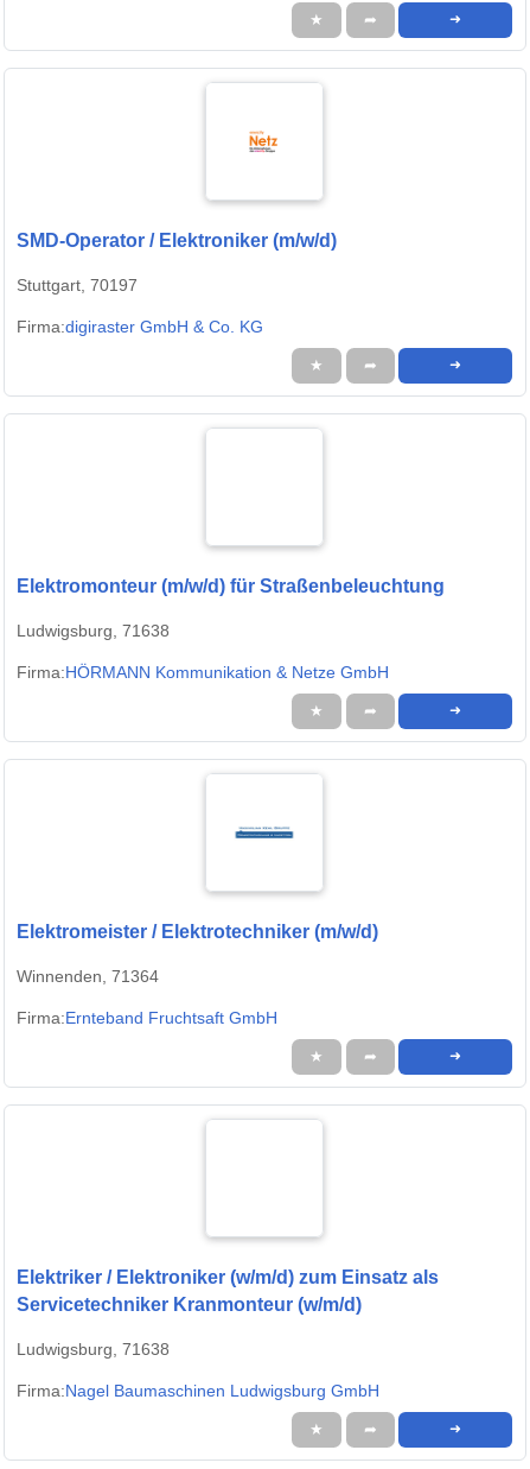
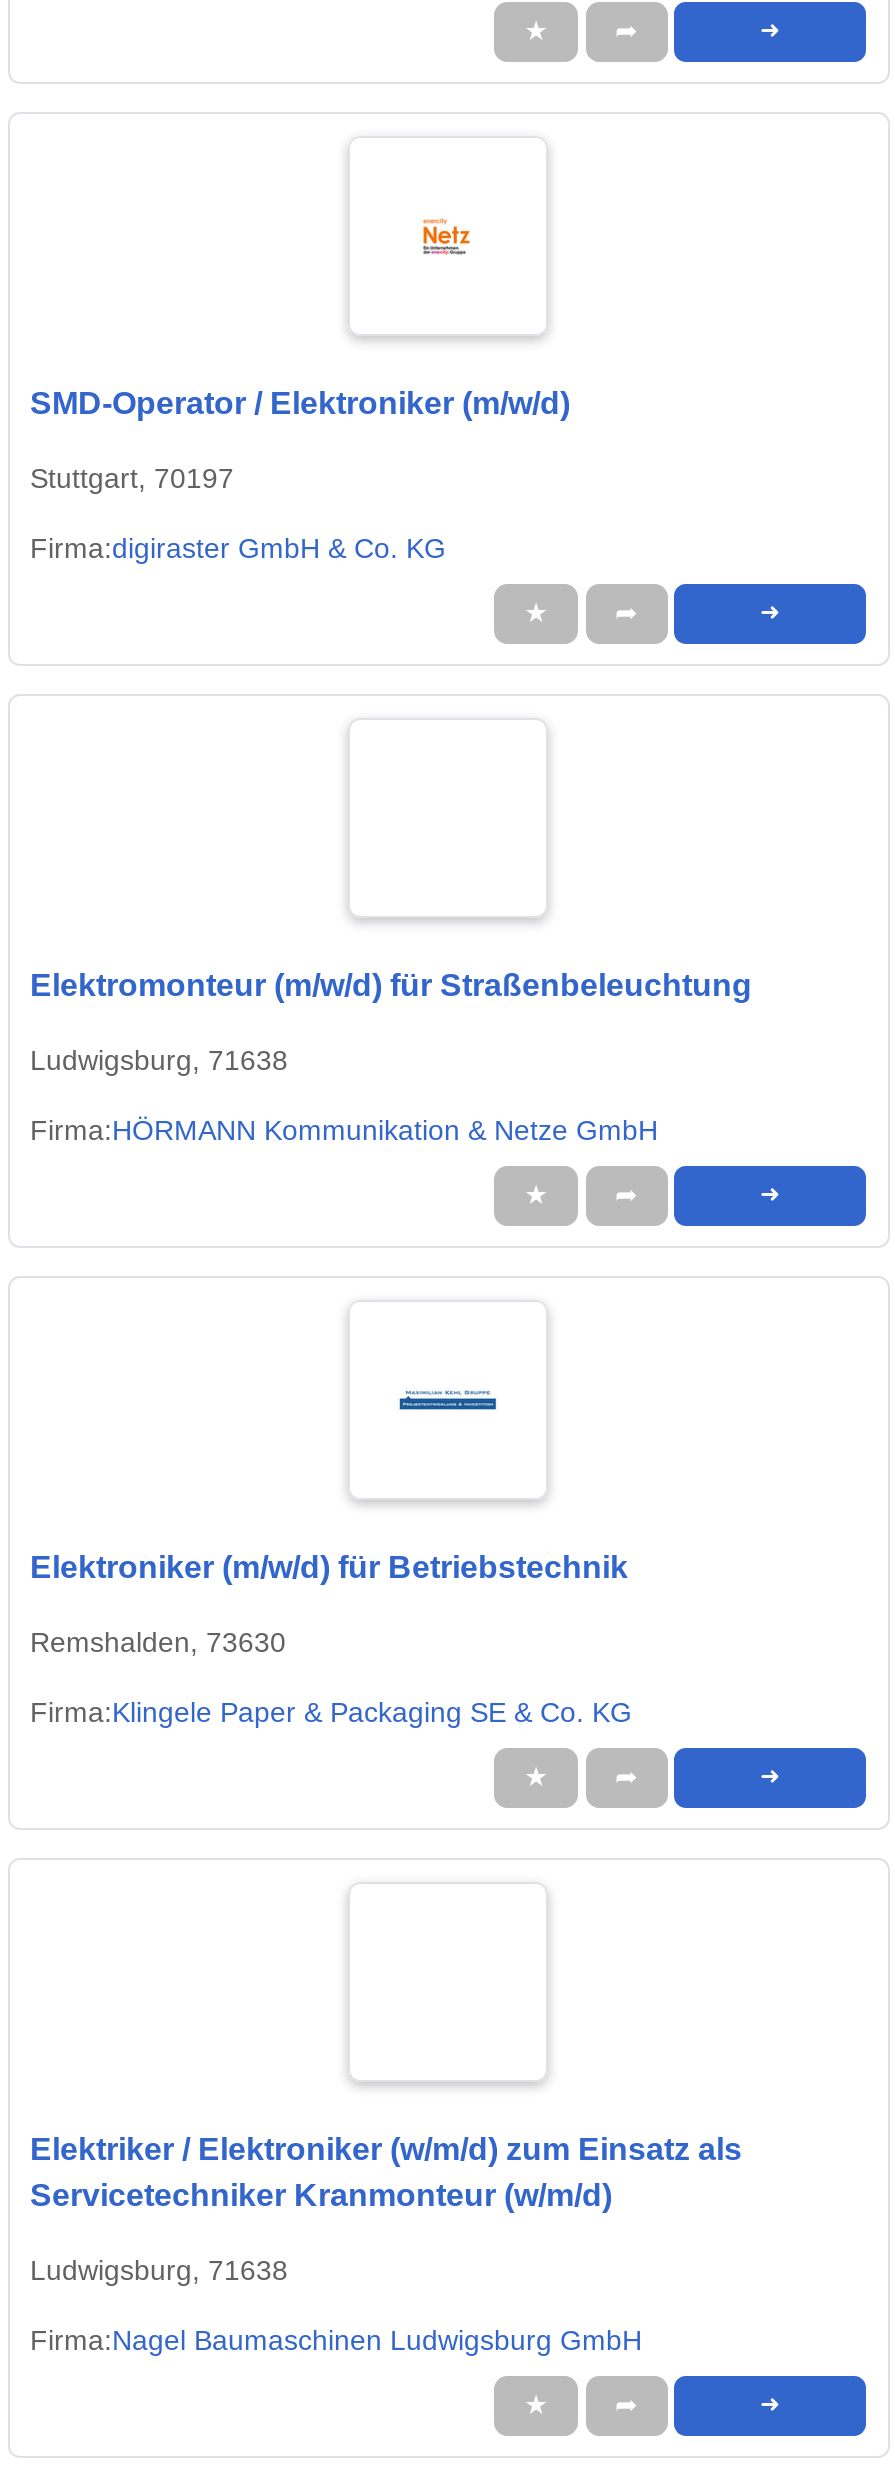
[17,922,378,942] Elektromeister / Elektrotechniker (m/w/d) -> [30,1551,628,1585] Elektroniker (m/w/d) für Betriebstechnik
[17,967,159,986] Winnenden, 71364 -> [30,1626,286,1658] Remshalden, 73630
[17,1008,277,1027] Firma:Ernteband Fruchtsaft GmbH -> [30,1696,632,1728] Firma:Klingele Paper & Packaging SE & Co. KG

